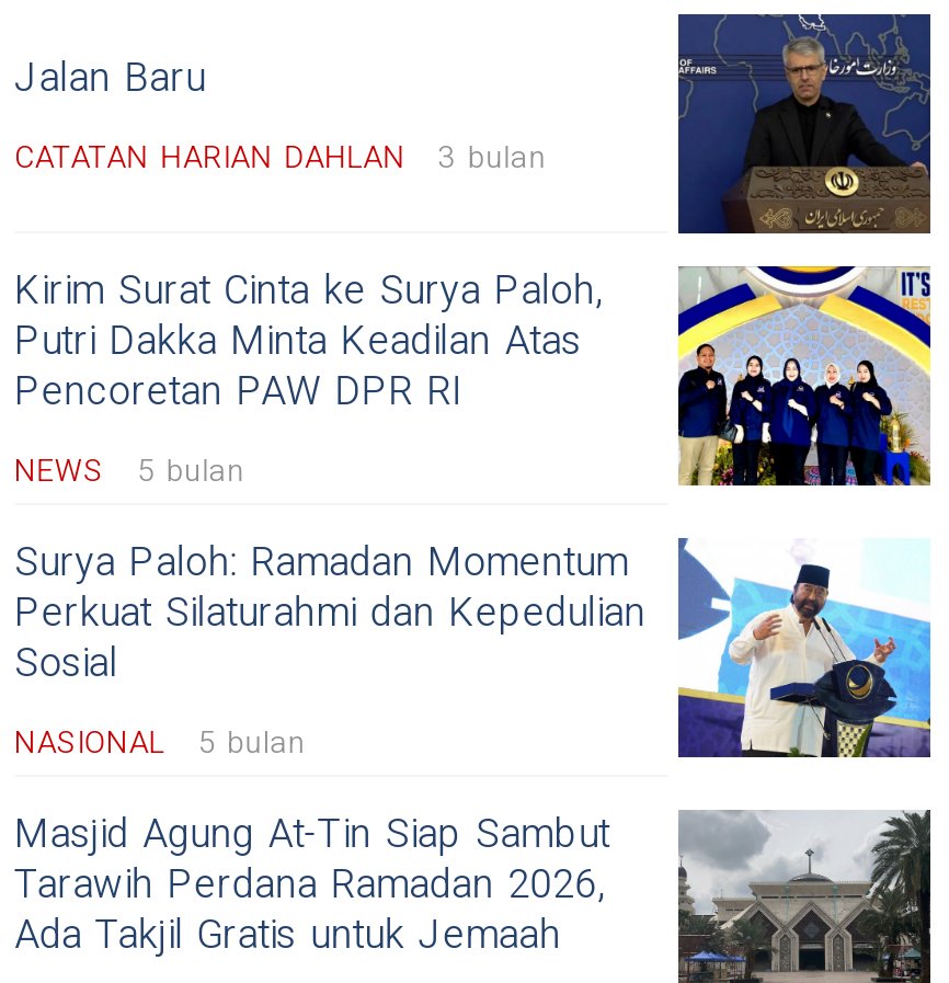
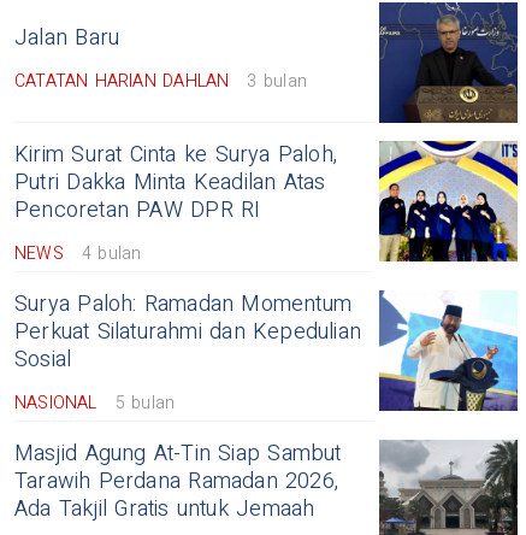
[14,447,245,493] NEWS 5 bulan -> [14,240,141,266] NEWS 4 bulan

